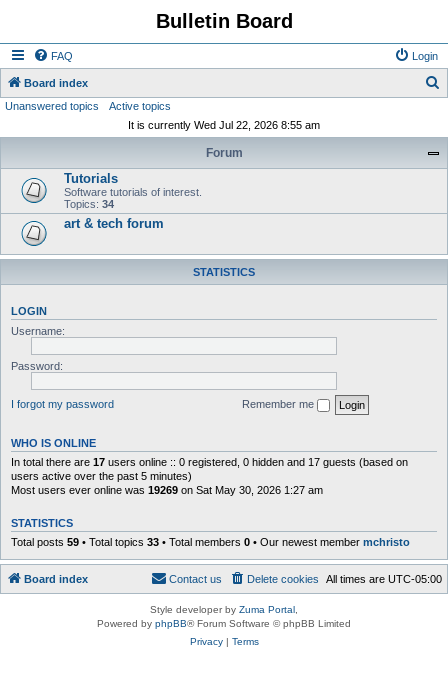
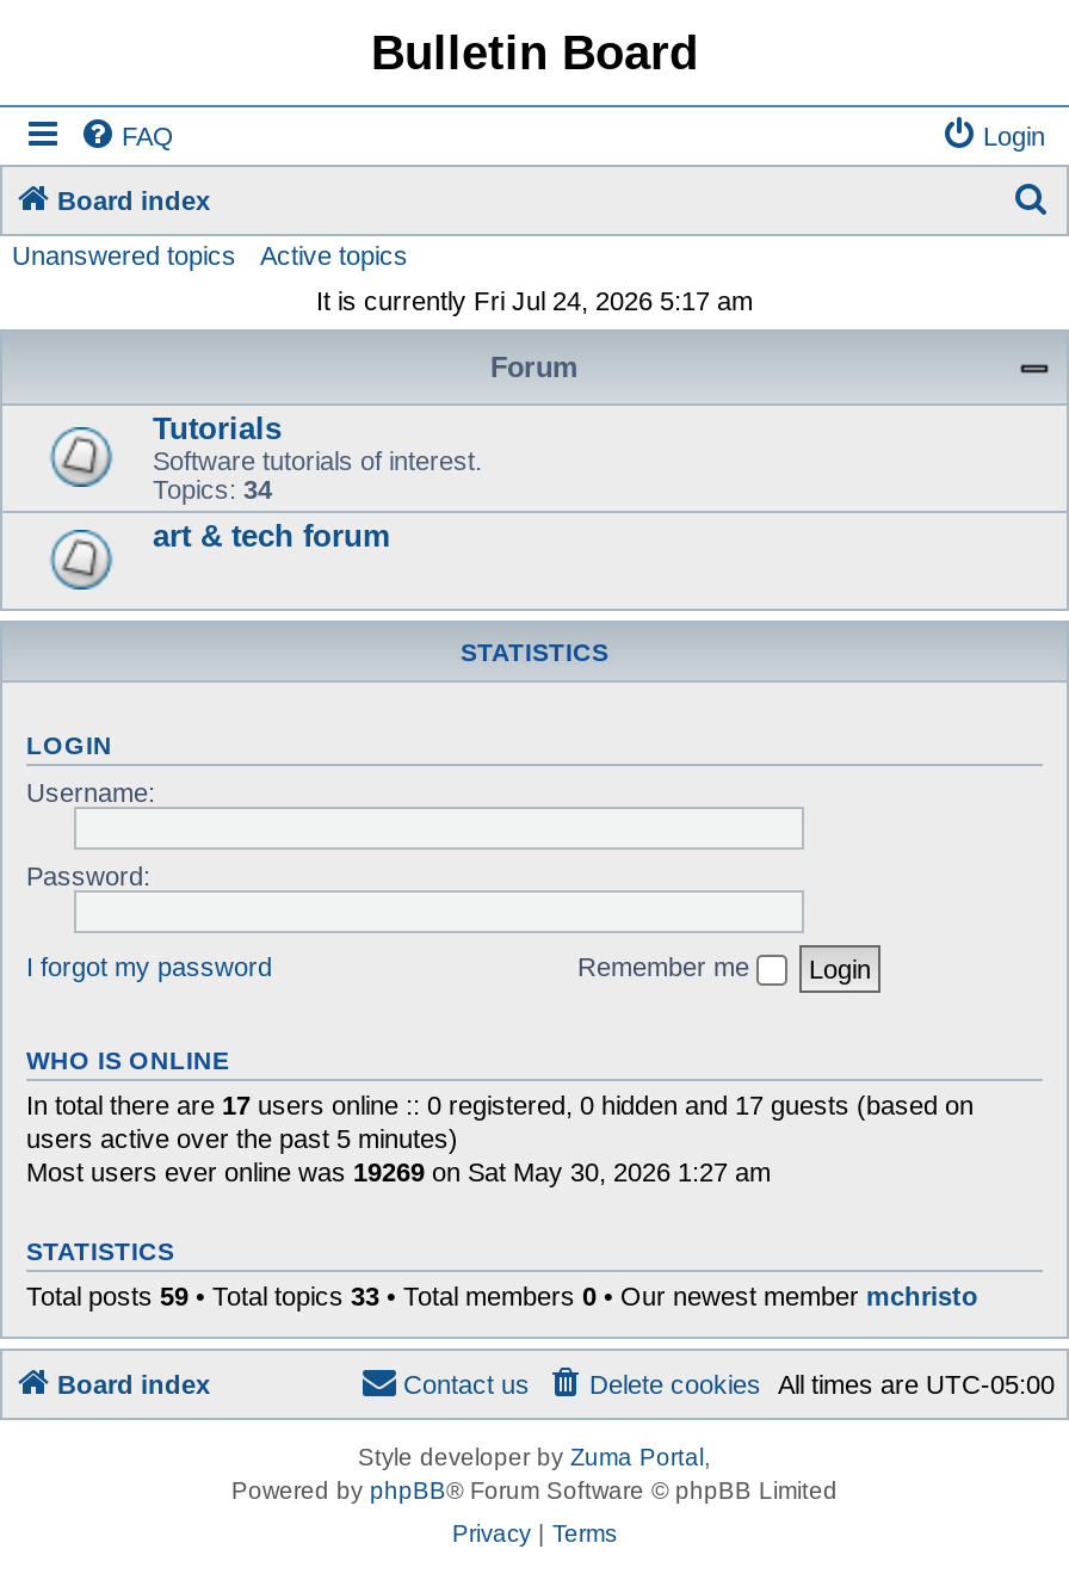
[128,119,320,131] It is currently Wed Jul 22, 2026 8:55 am -> [316,286,753,315] It is currently Fri Jul 24, 2026 5:17 am

